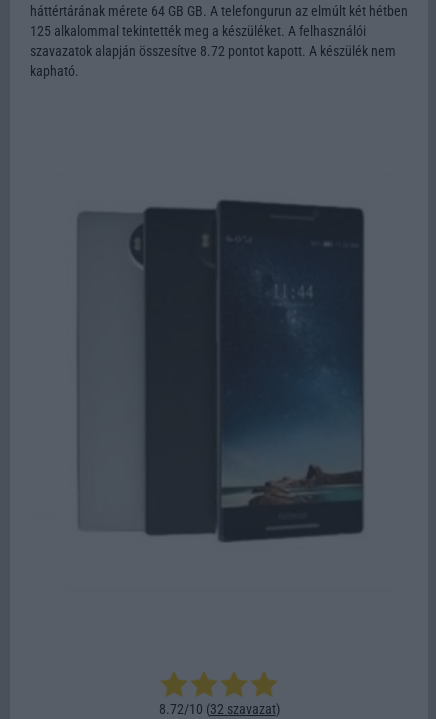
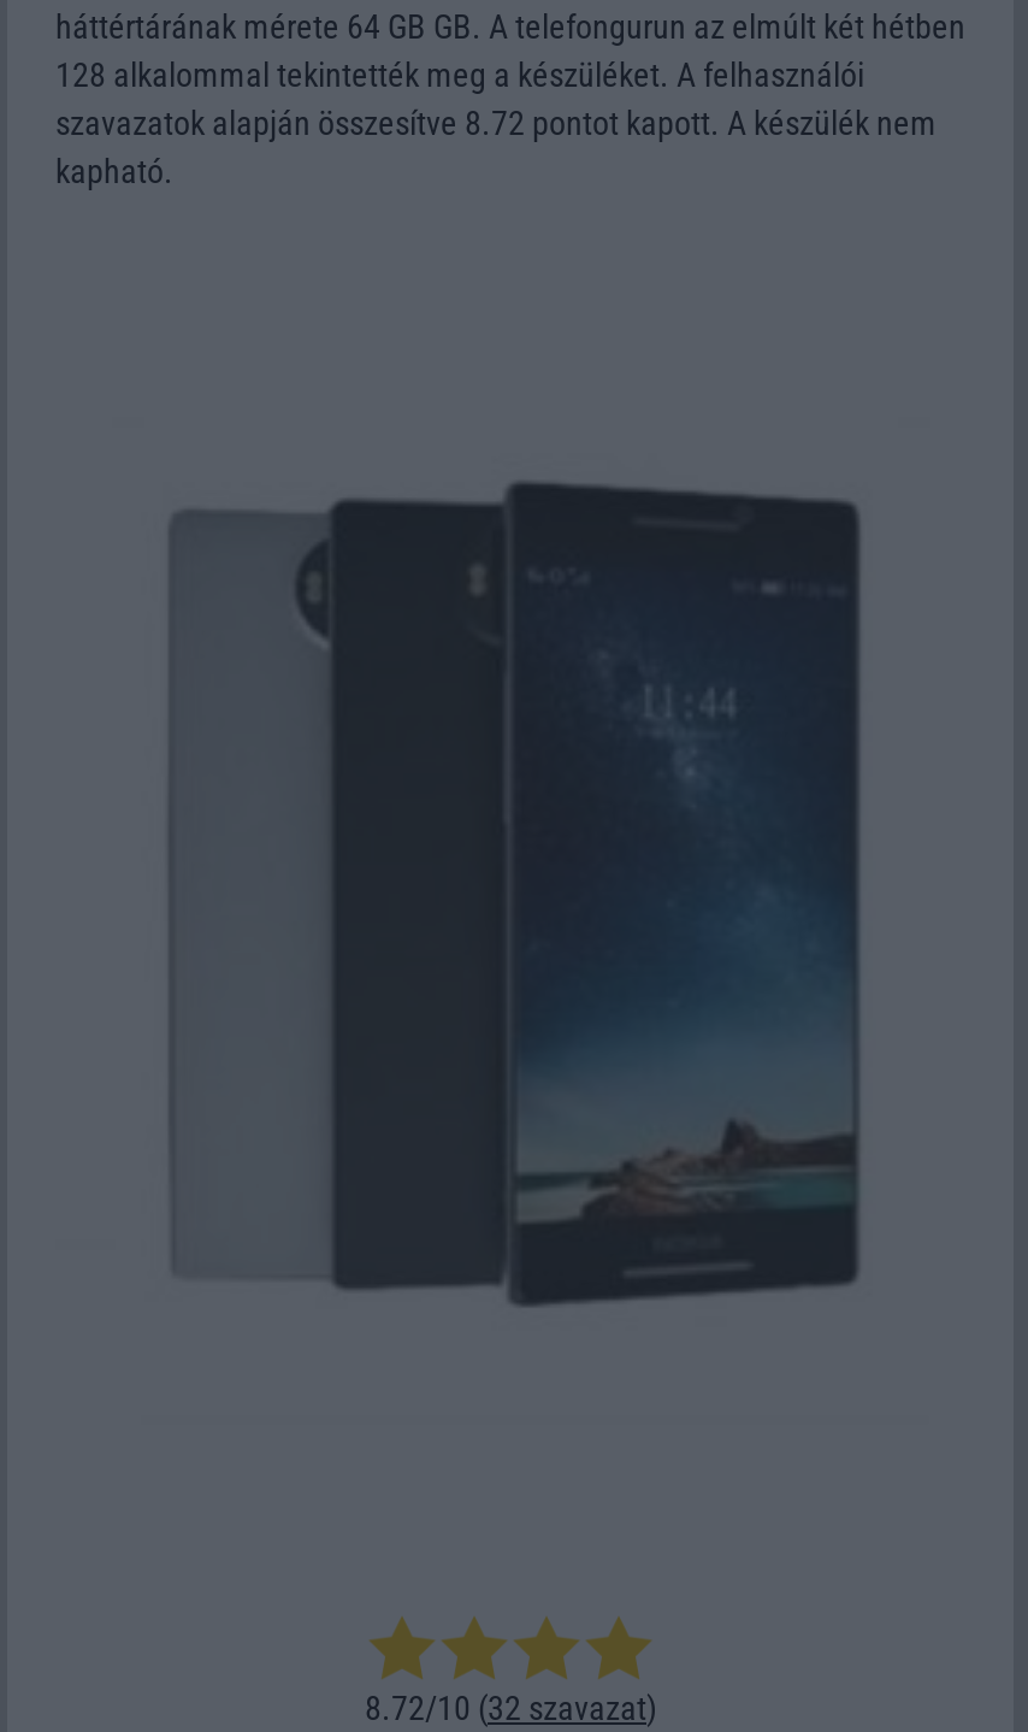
[30,23,366,39] 125 alkalommal tekintették meg a készüléket. A felhasználói -> [55,55,864,94] 128 alkalommal tekintették meg a készüléket. A felhasználói

